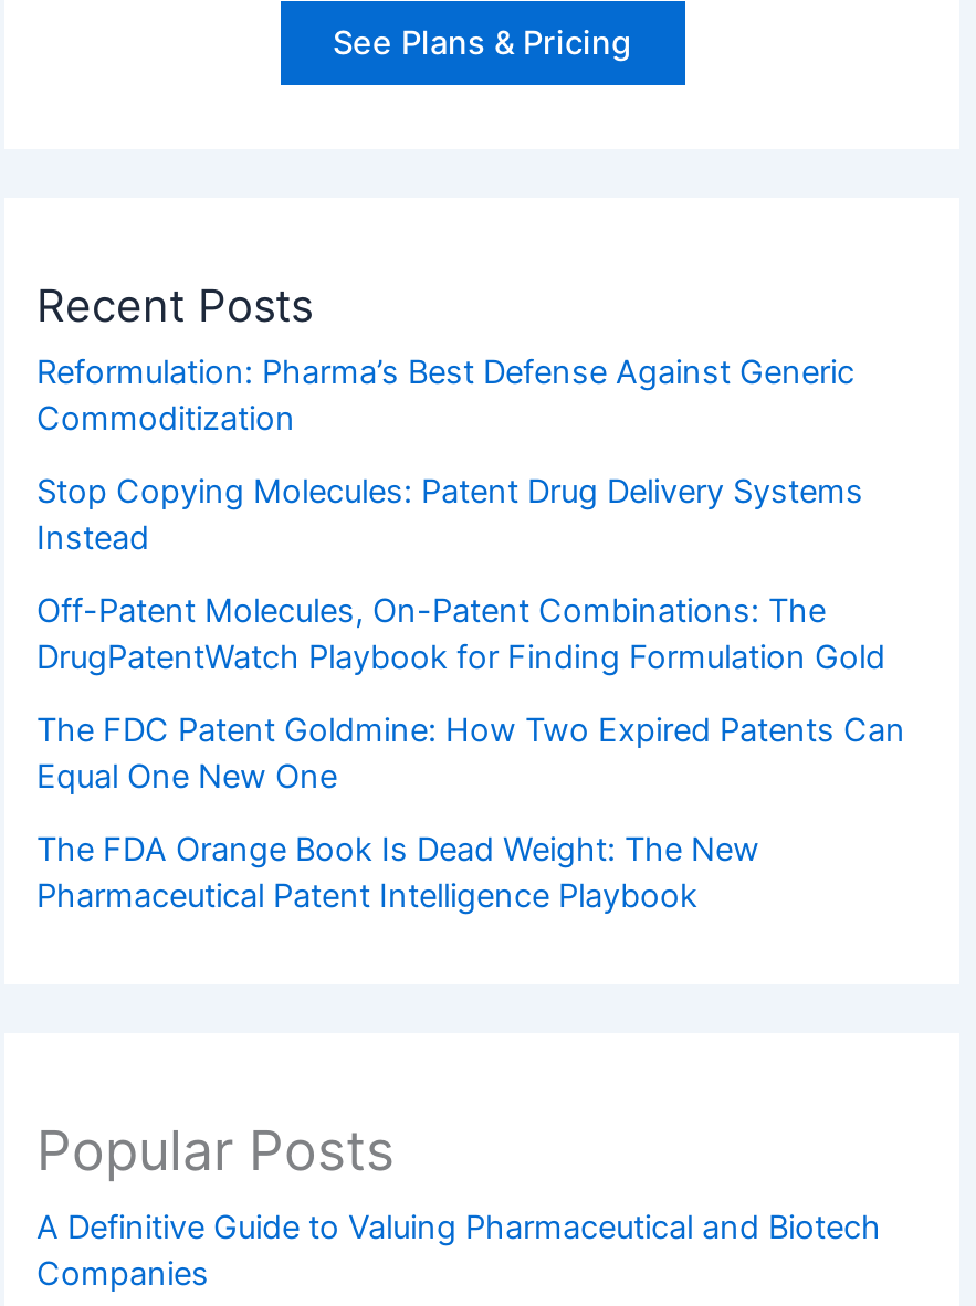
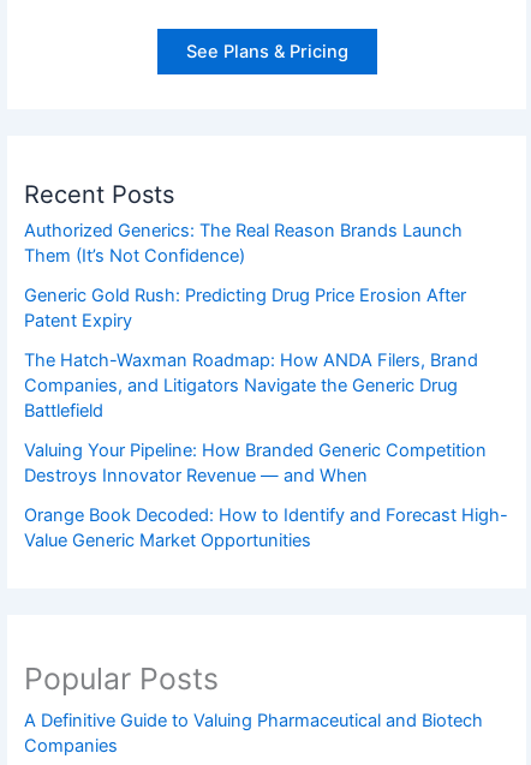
[36,353,854,440] Reformulation: Pharma’s Best Defense Against Generic | Commoditization -> [25,220,463,266] Authorized Generics: The Real Reason Brands Launch | Them (It’s Not Confidence)
[36,473,863,559] Stop Copying Molecules: Patent Drug Delivery Systems | Instead -> [25,285,467,331] Generic Gold Rush: Predicting Drug Price Erosion After | Patent Expiry
[36,592,885,678] Off-Patent Molecules, On-Patent Combinations: The | DrugPatentWatch Playbook for Finding Formulation Gold -> [25,349,479,421] The Hatch-Waxman Roadmap: How ANDA Filers, Brand | Companies, and Litigators Navigate the Generic Drug | Battlefield
[36,711,905,798] The FDC Patent Goldmine: How Two Expired Patents Can | Equal One New One -> [25,439,487,486] Valuing Your Pipeline: How Branded Generic Competition | Destroys Innovator Revenue — and When
[36,831,759,917] The FDA Orange Book Is Dead Weight: The New | Pharmaceutical Patent Intelligence Playbook -> [25,504,509,551] Orange Book Decoded: How to Identify and Forecast High- | Value Generic Market Opportunities

